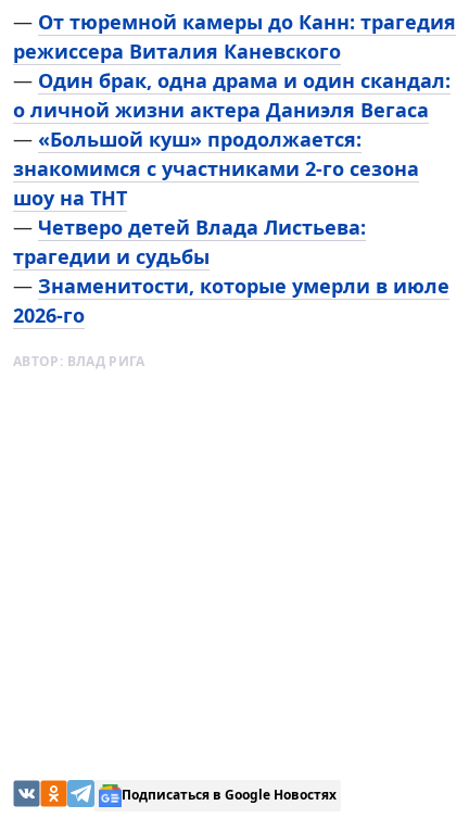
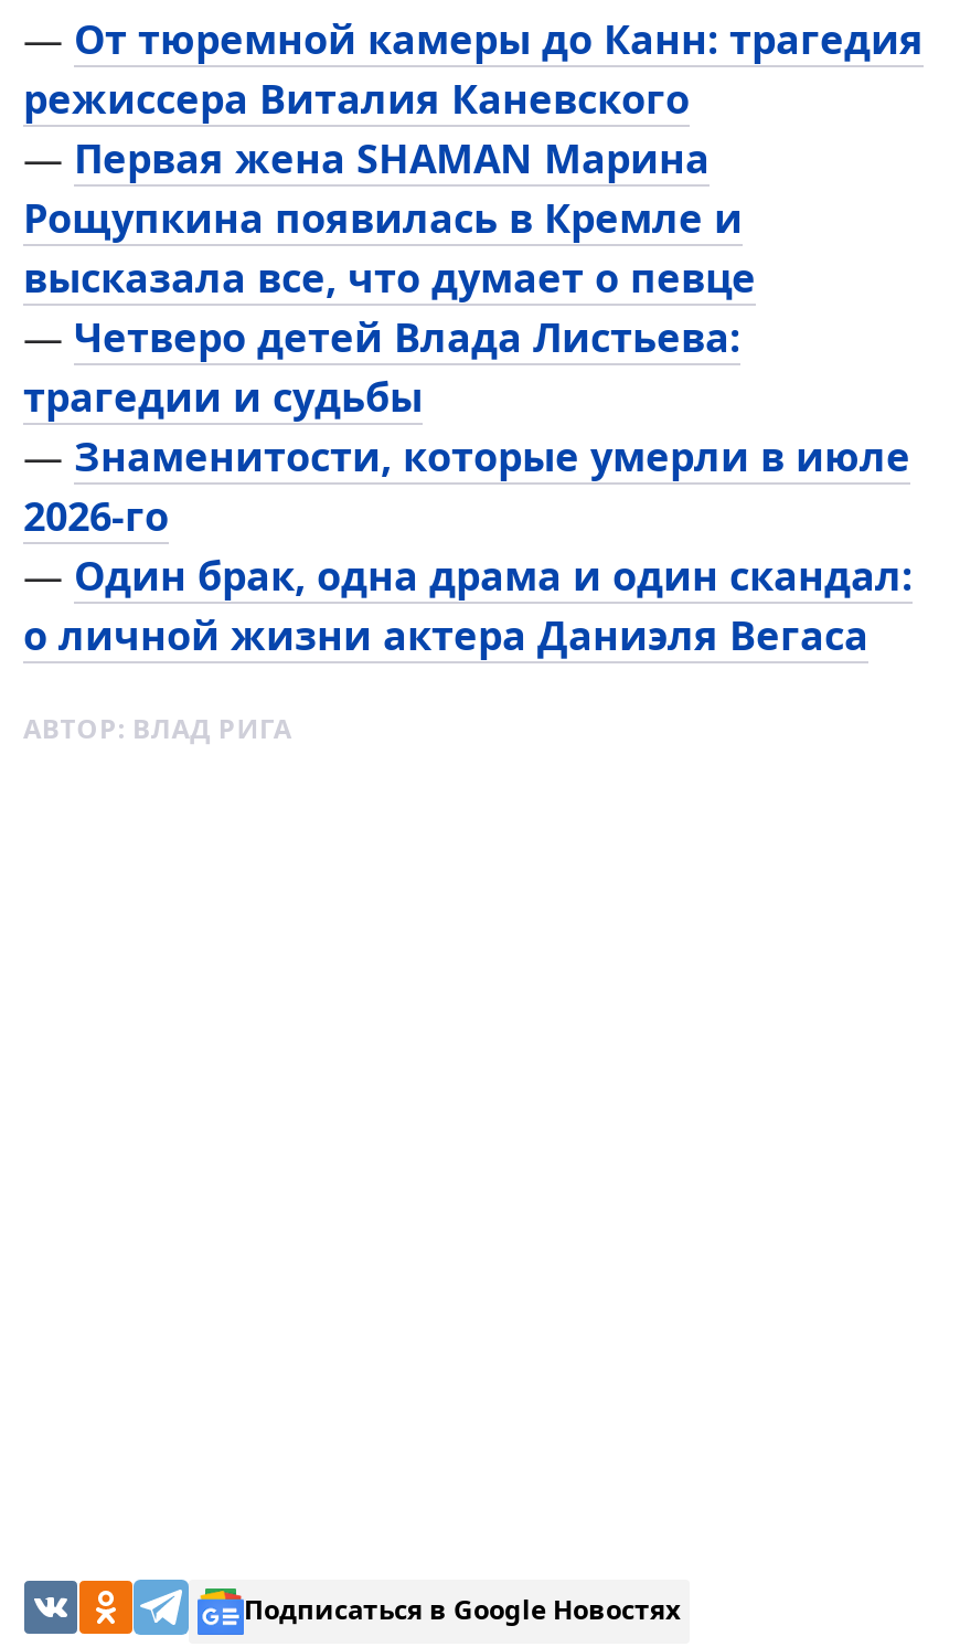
moved [13,67,451,122] -> [23,548,913,660]: — Один брак, одна драма и один скандал: | о личной жизни актера Даниэля Вегаса
[13,125,419,210] — «Большой куш» продолжается: | знакомимся с участниками 2-го сезона | шоу на ТНТ -> [23,130,756,302] — Первая жена SHAMAN Марина | Рощупкина появилась в Кремле и | высказала все, что думает о певце
moved [13,213,449,328] -> [23,309,910,541]: — Четверо детей Влада Листьева: | трагедии и судьбы | — Знаменитости, которые умерли в июле | 2026-го

